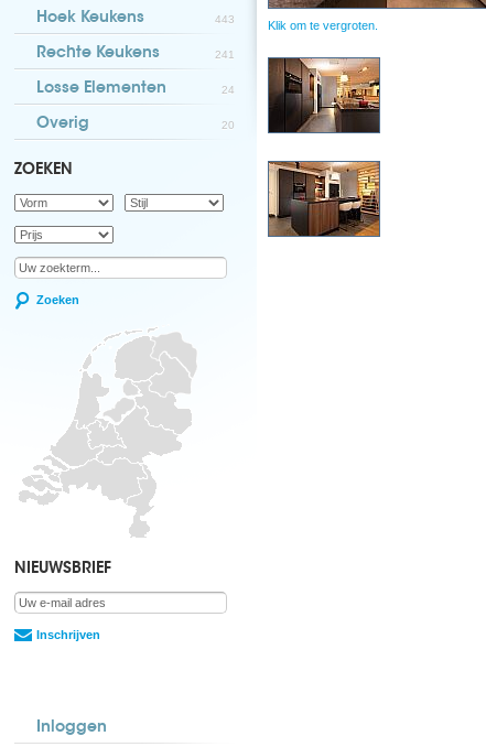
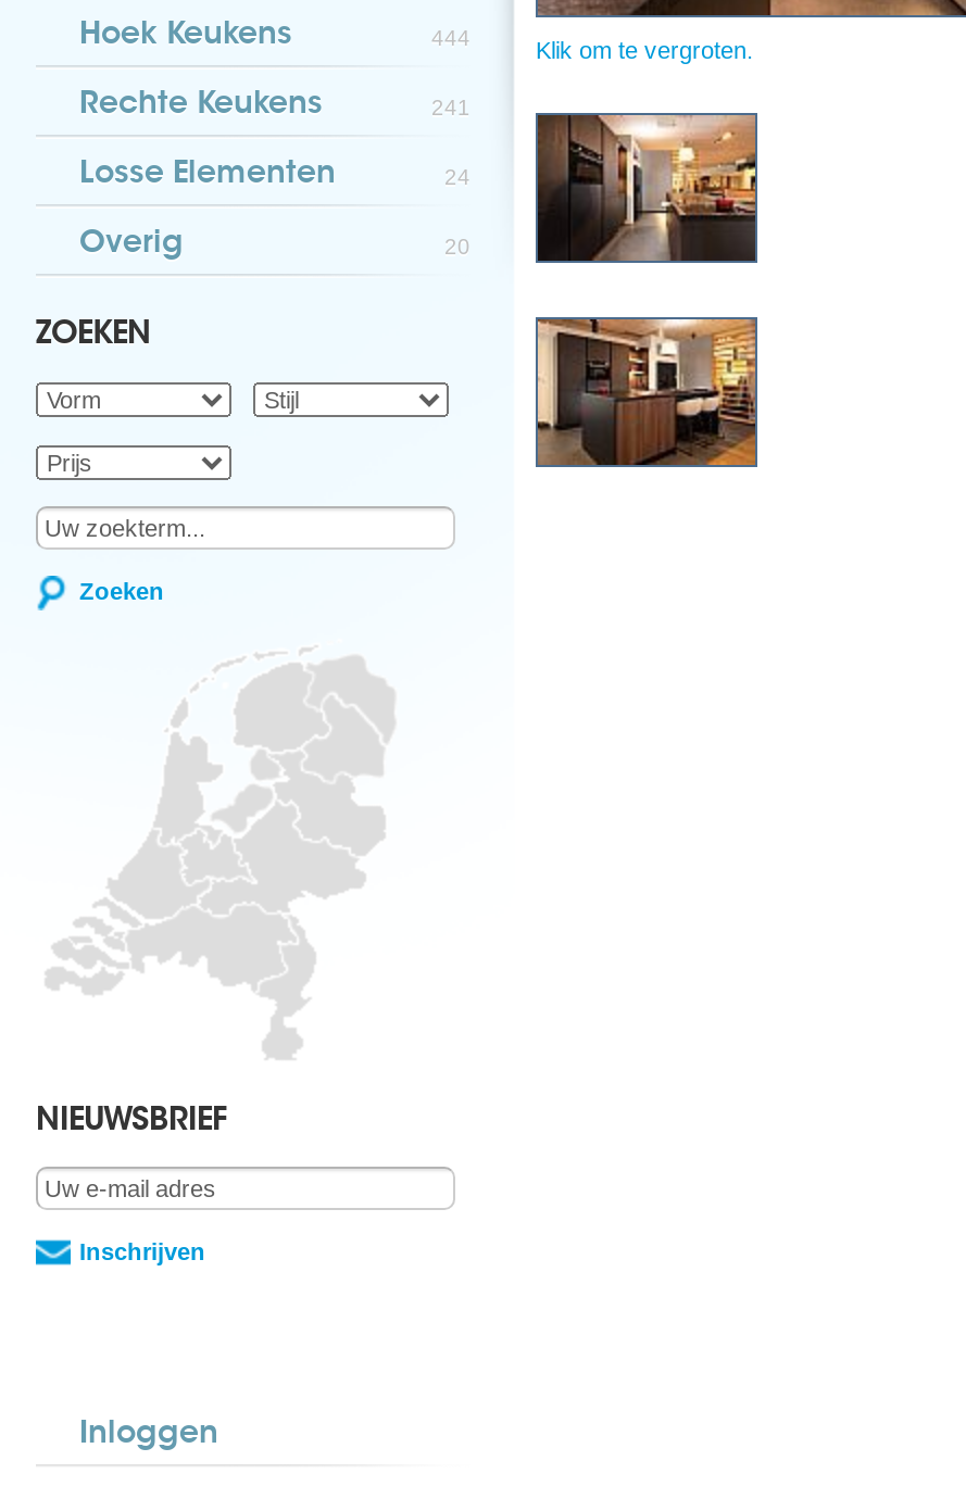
[215,13,235,25] 443 -> [431,26,471,50] 444

